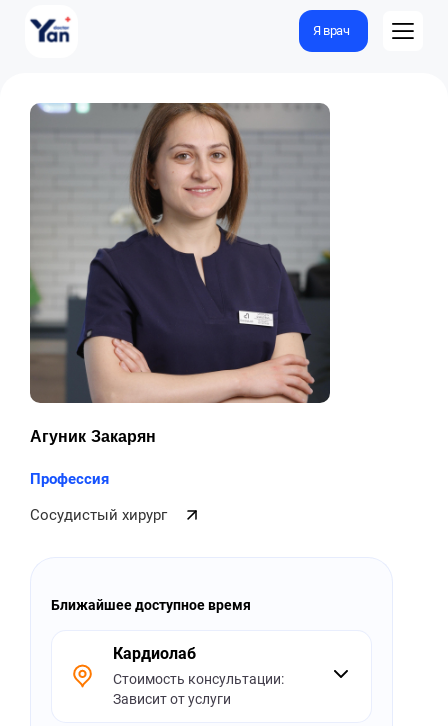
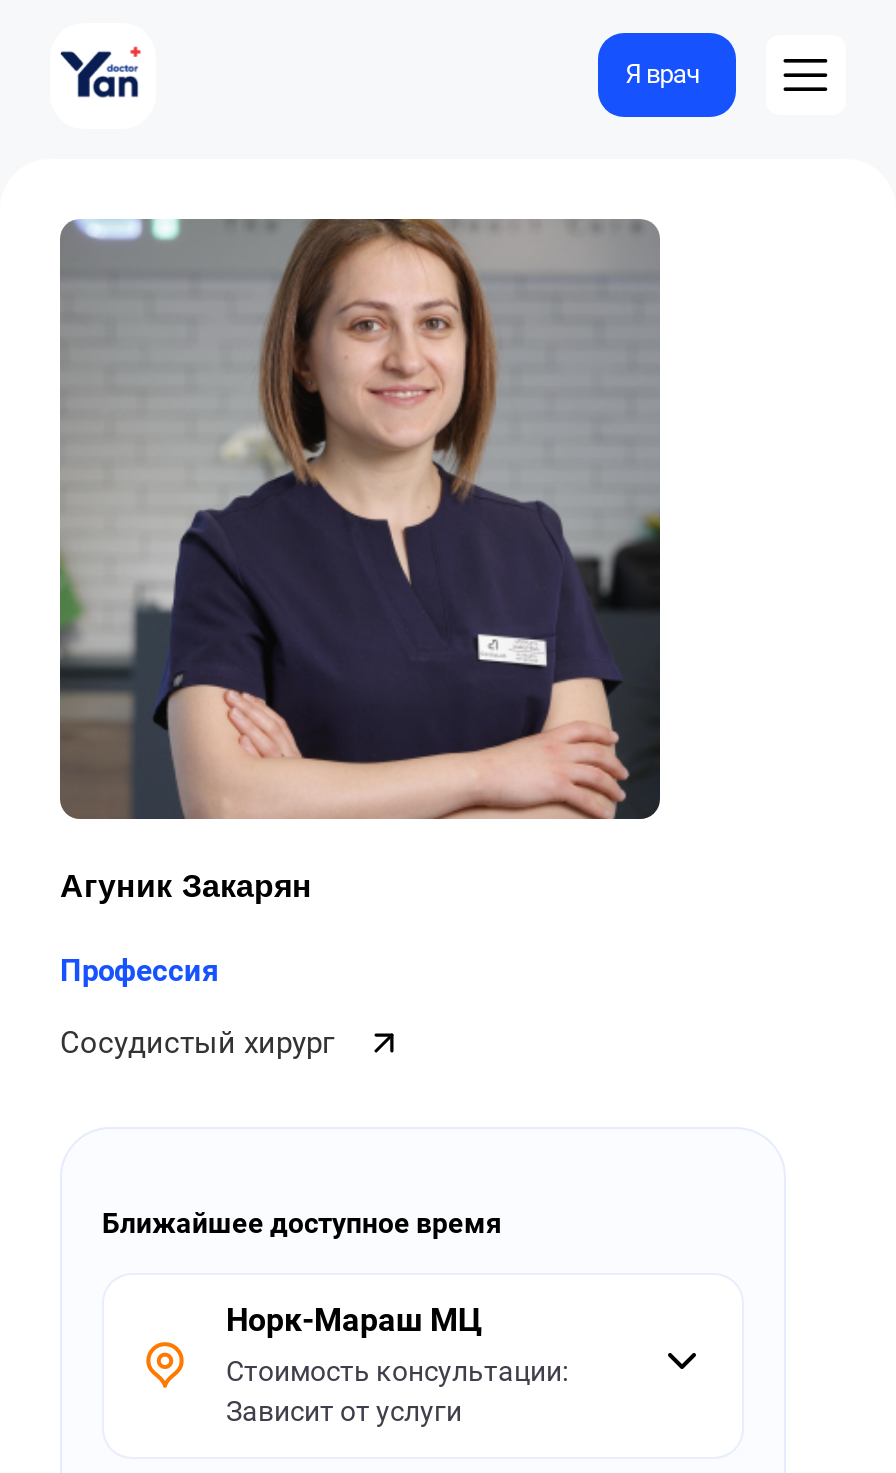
[113,644,196,663] Кардиолаб -> [226,1301,482,1339] Норк-Мараш МЦ

